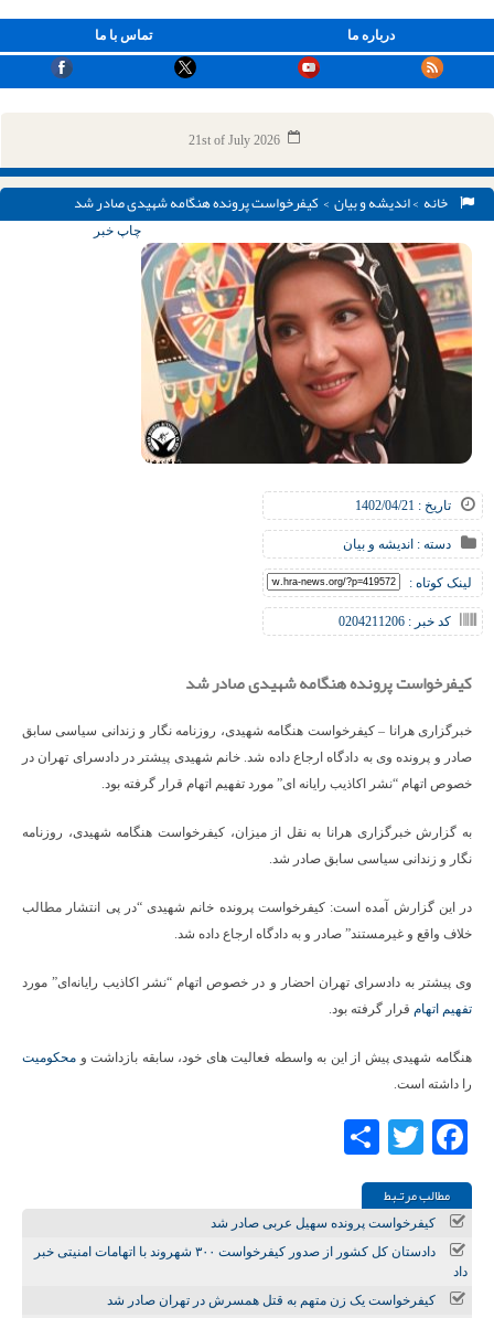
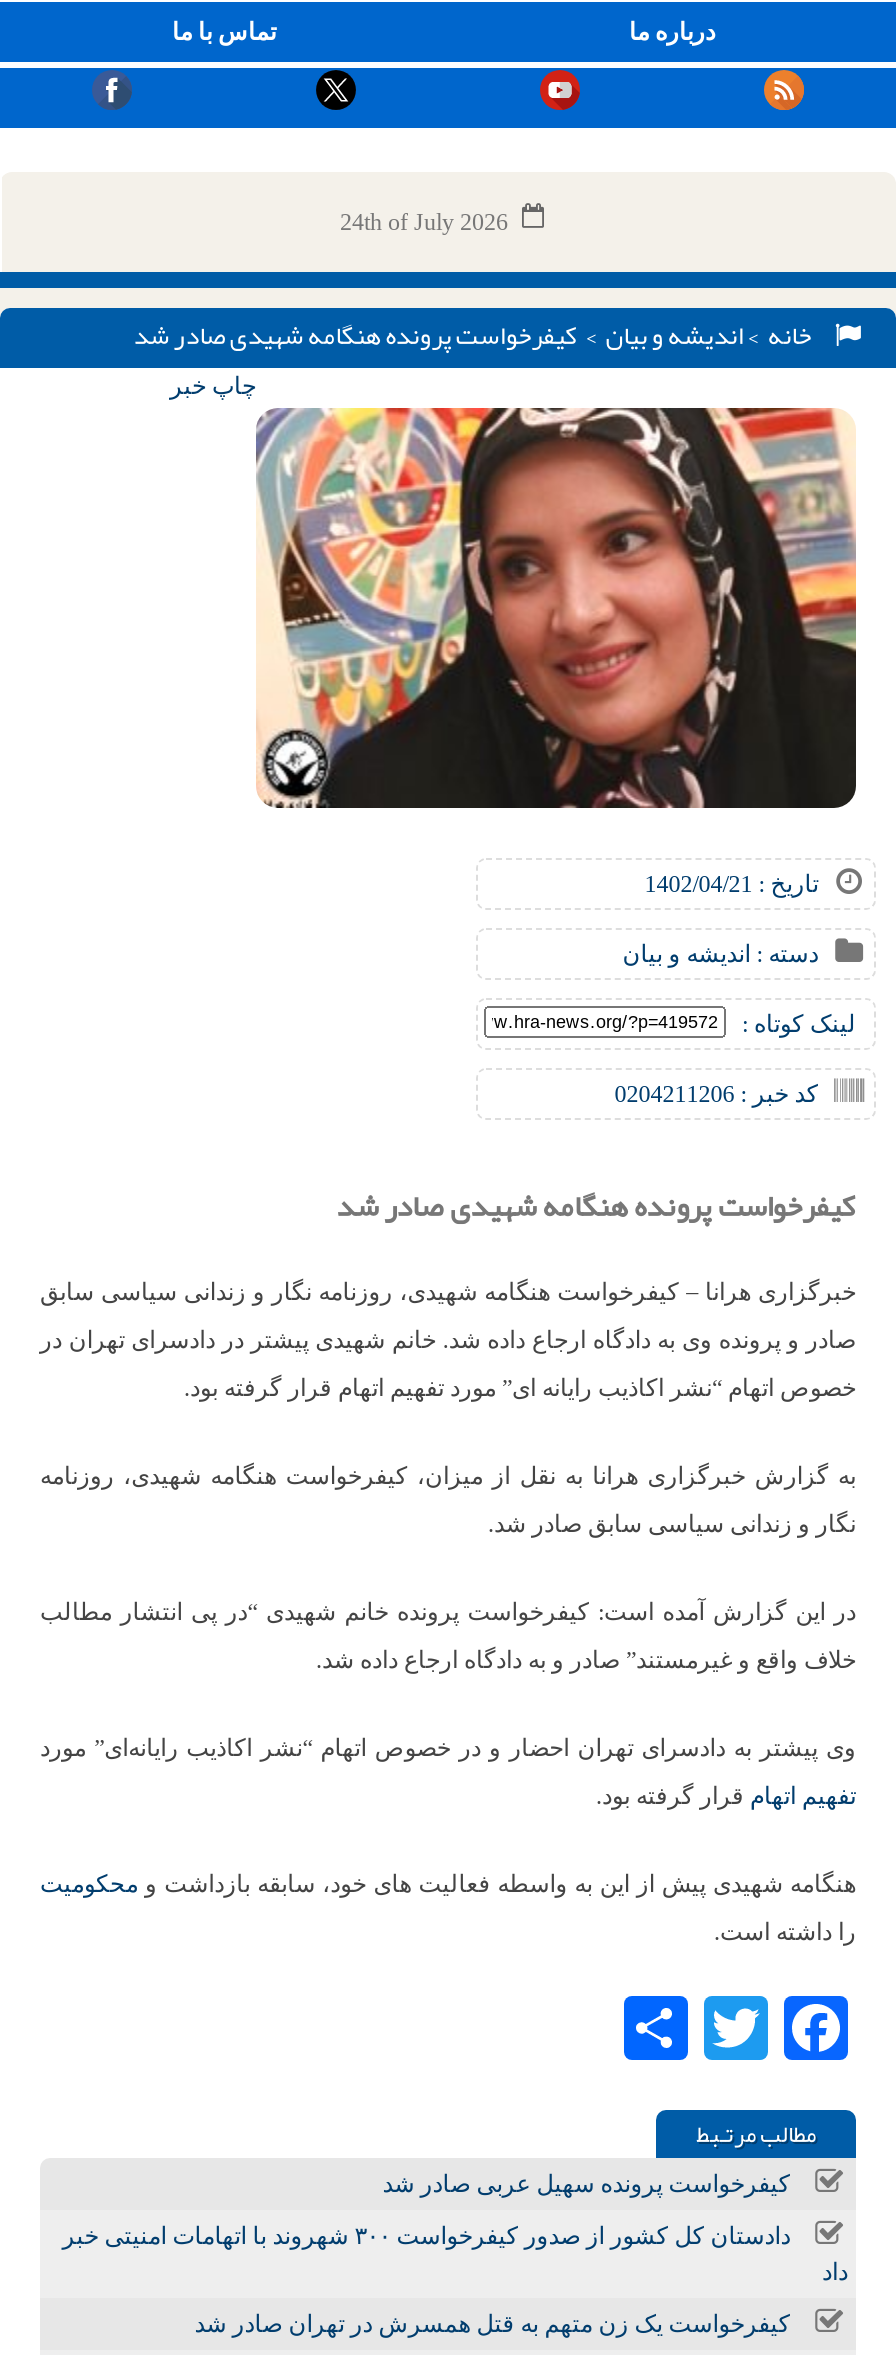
[188,132,280,148] 21st of July 2026 -> [340,208,508,236] 24th of July 2026

